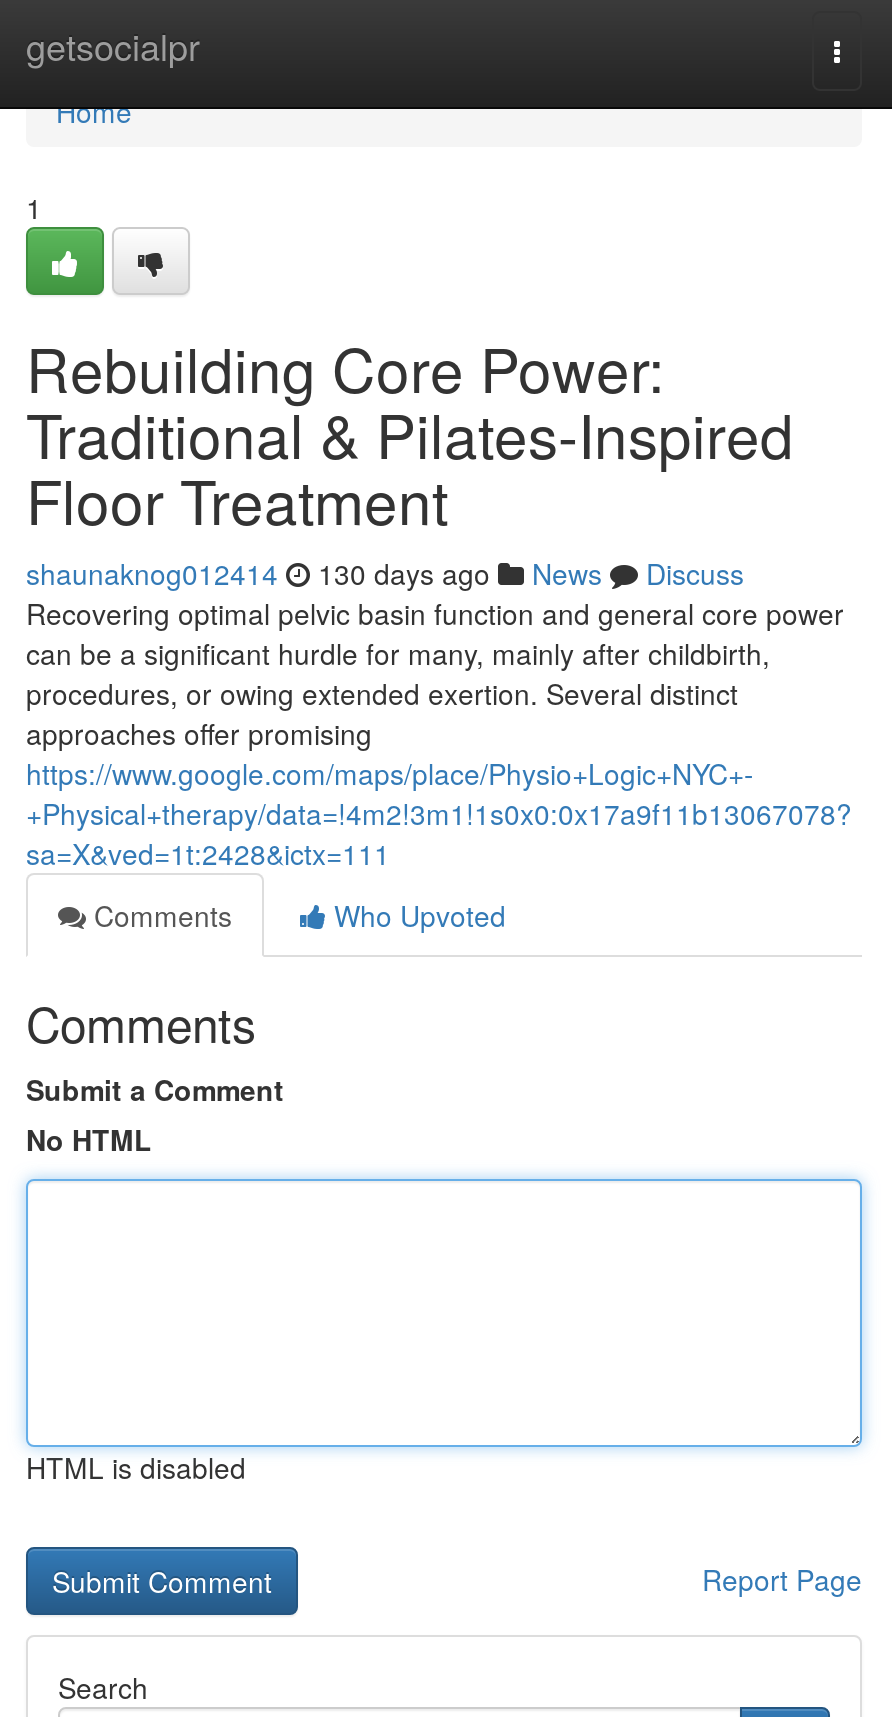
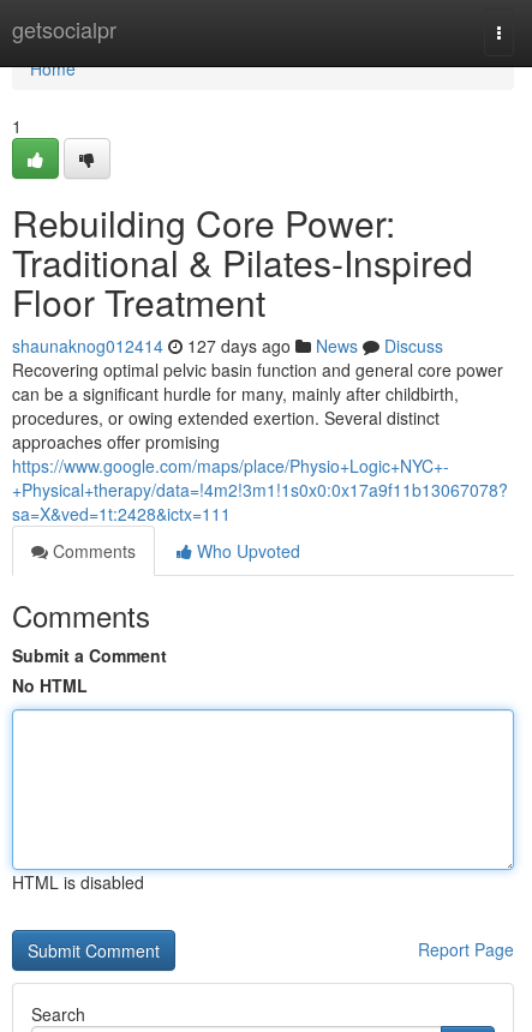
[26,553,744,593] shaunaknog012414 130 days ago News Discuss -> [12,334,443,358] shaunaknog012414 127 days ago News Discuss

